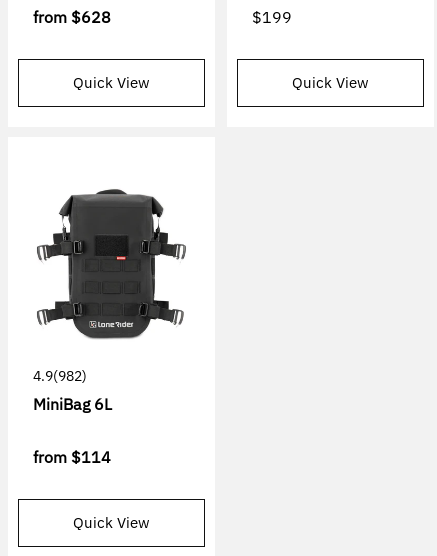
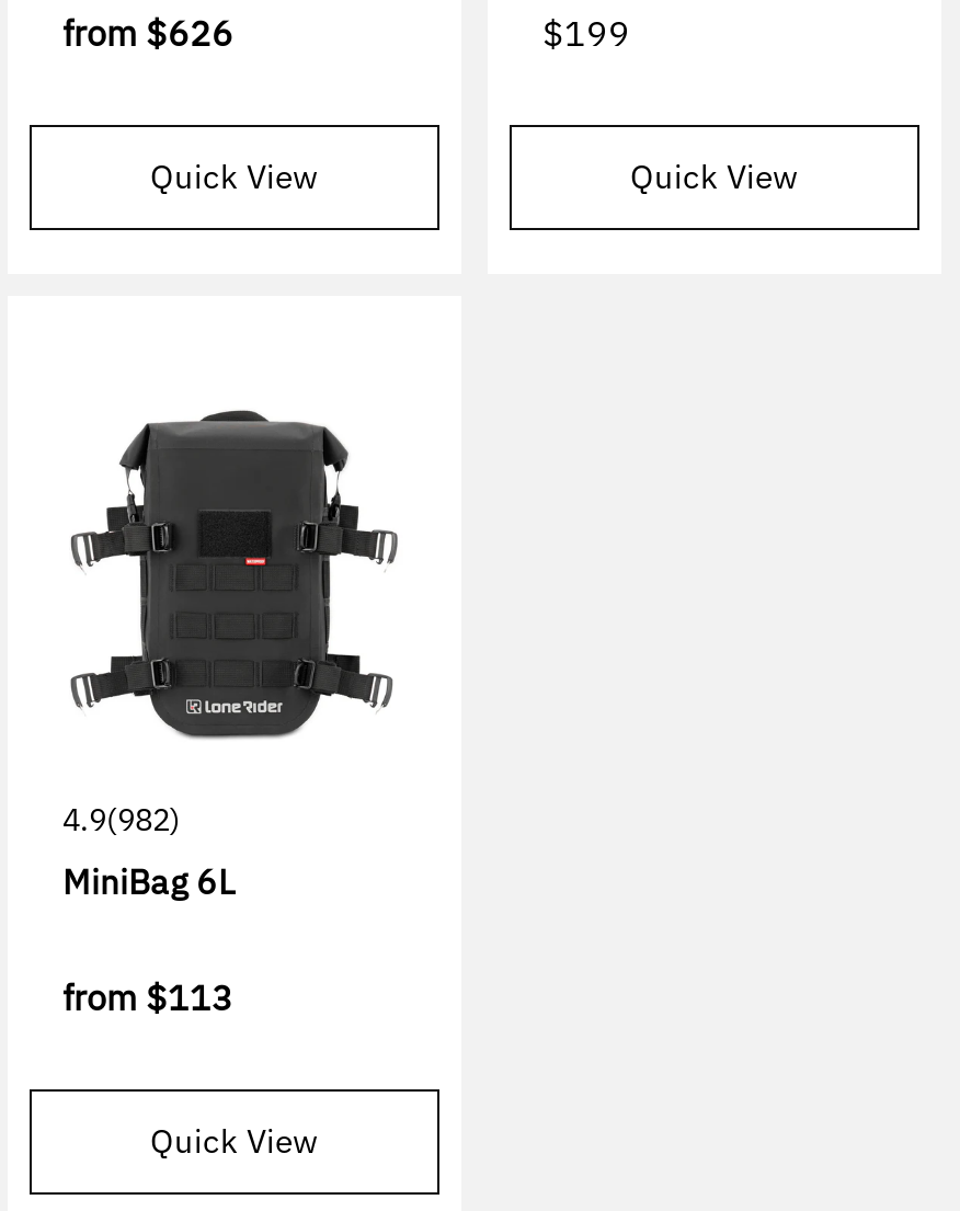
[33,7,111,27] from $628 -> [62,11,233,55] from $626
[33,447,111,467] from $114 -> [62,975,233,1019] from $113

